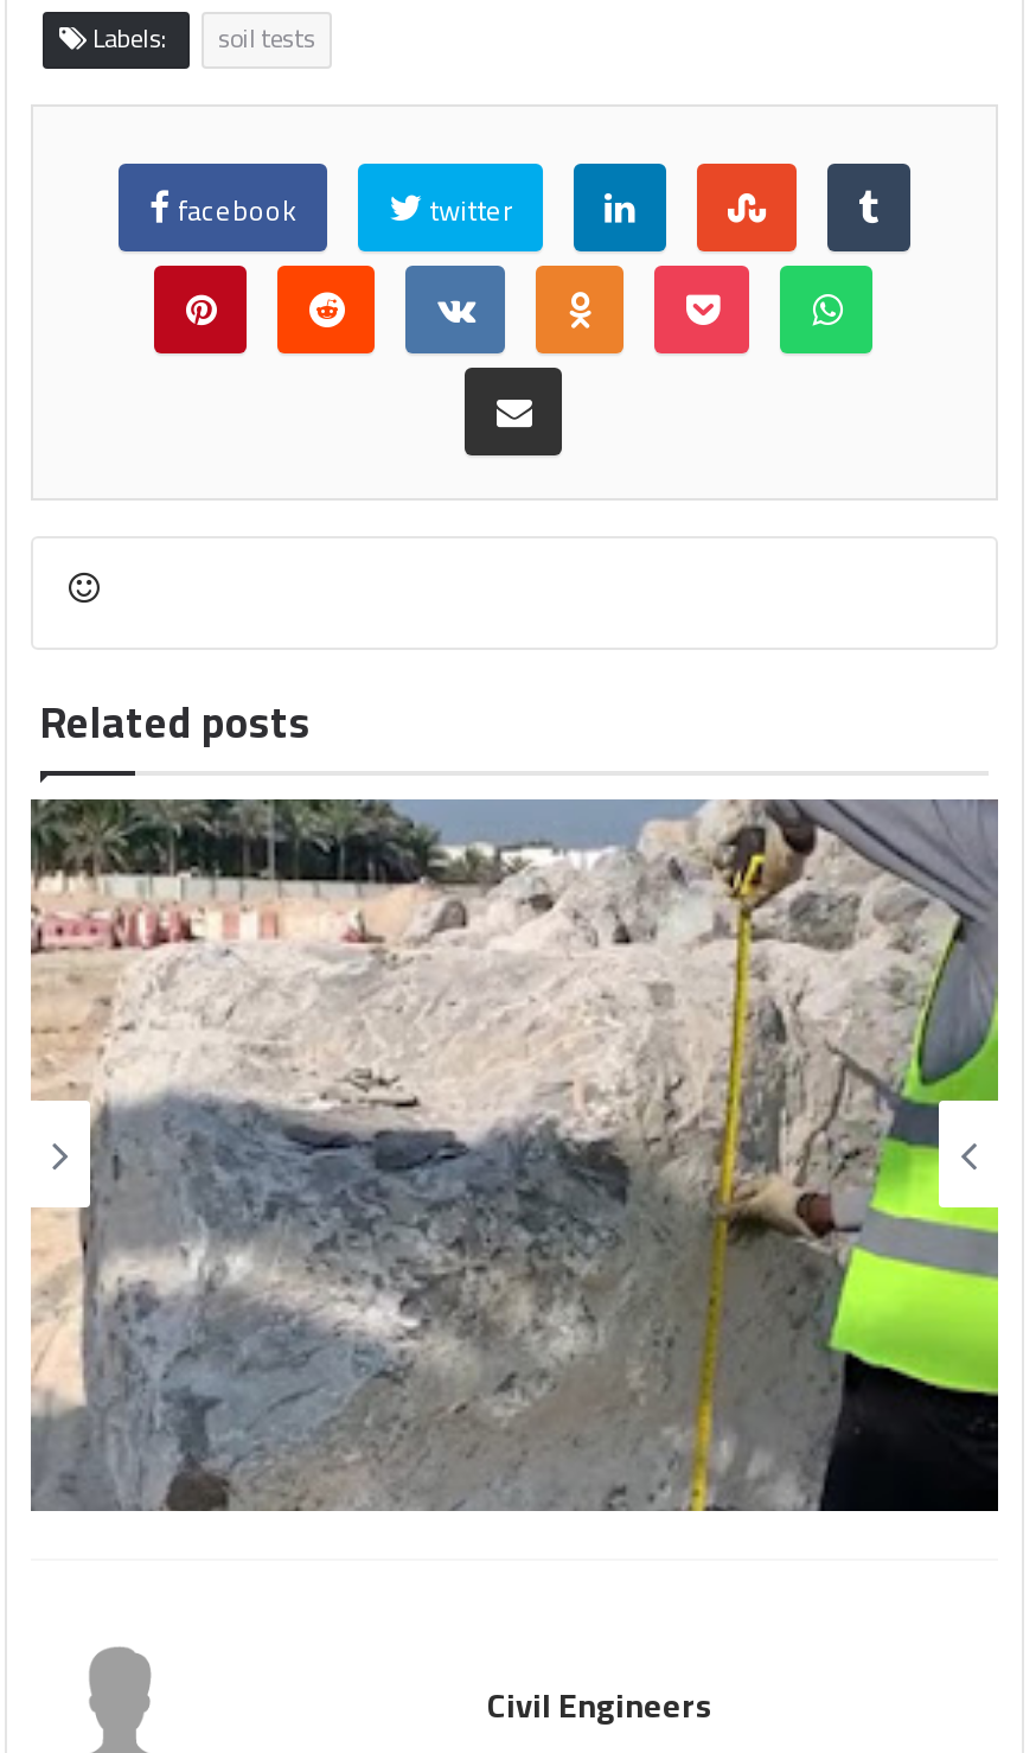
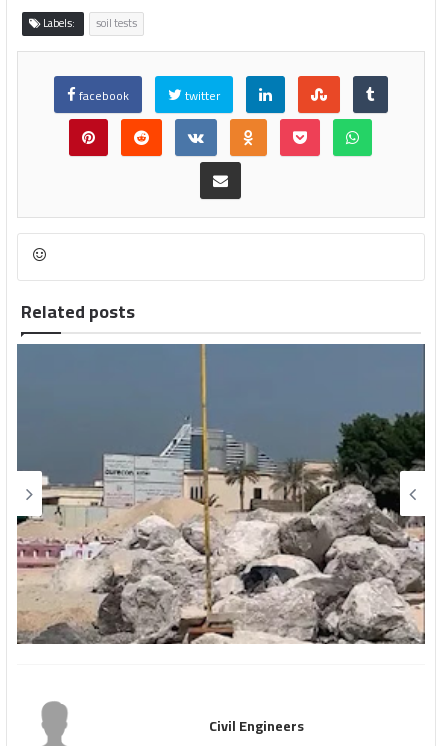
[31,797,1000,1513] [image] -> [16,343,426,645] [image]

